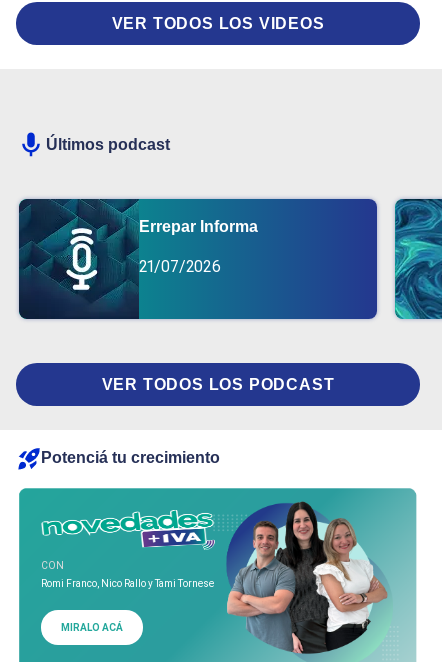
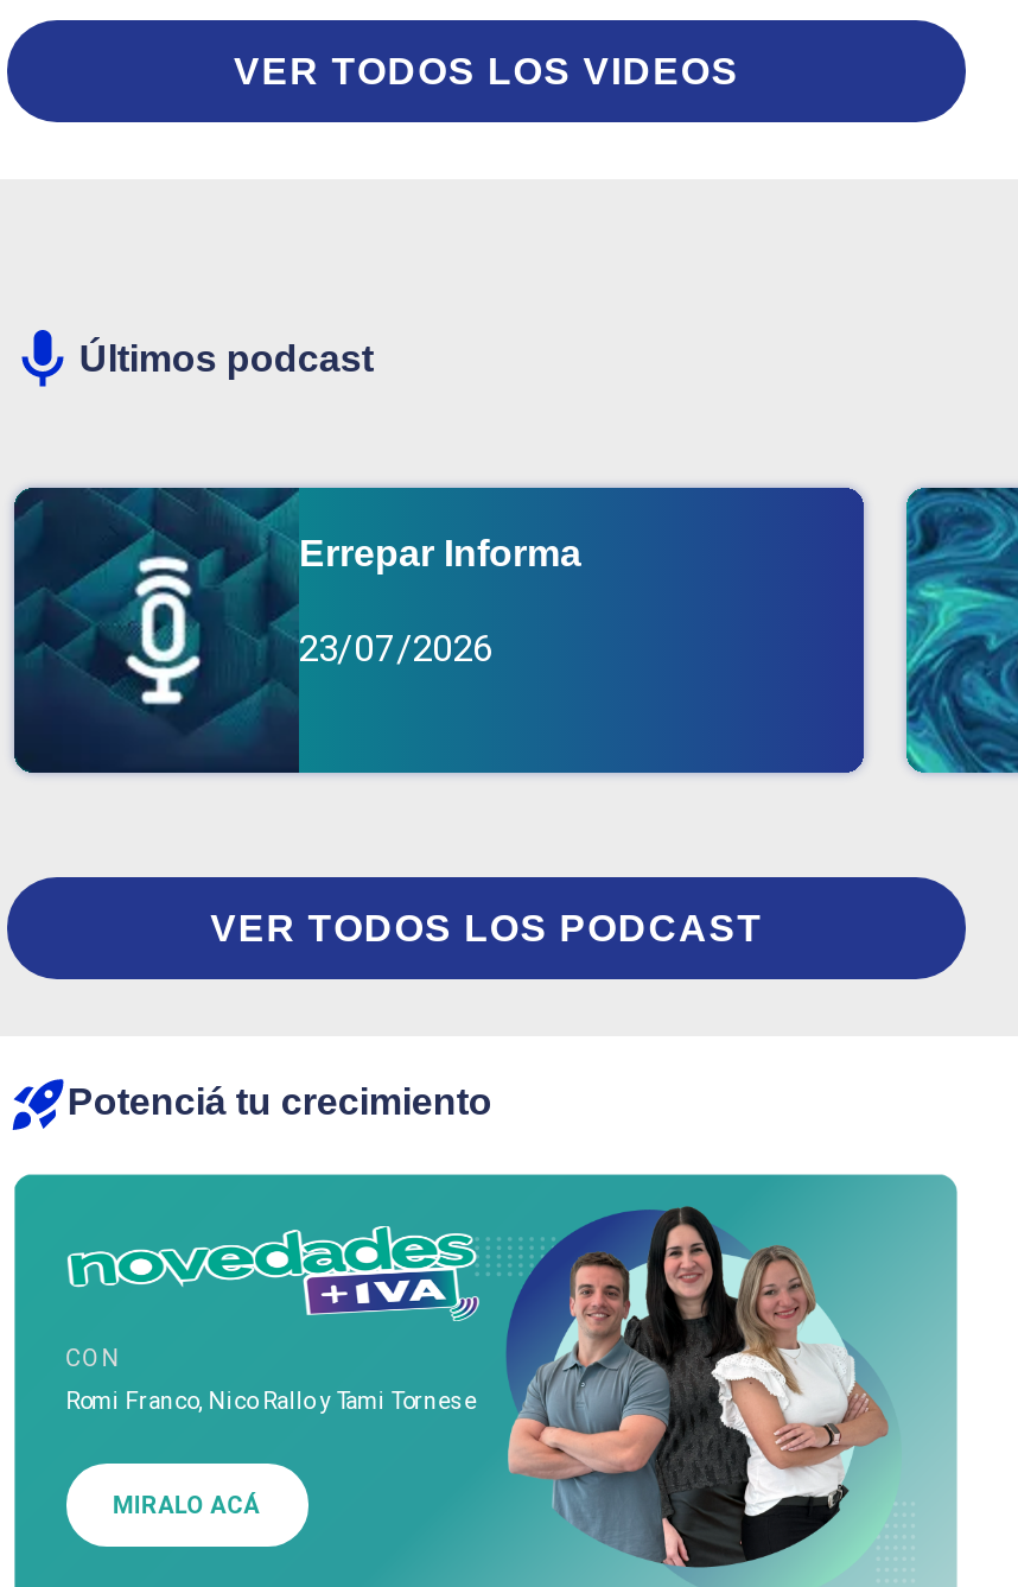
[139,257,221,276] 21/07/2026 -> [299,625,496,670] 23/07/2026

